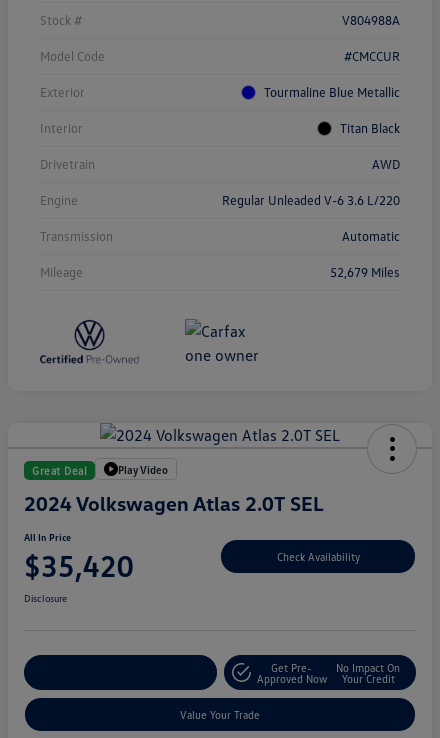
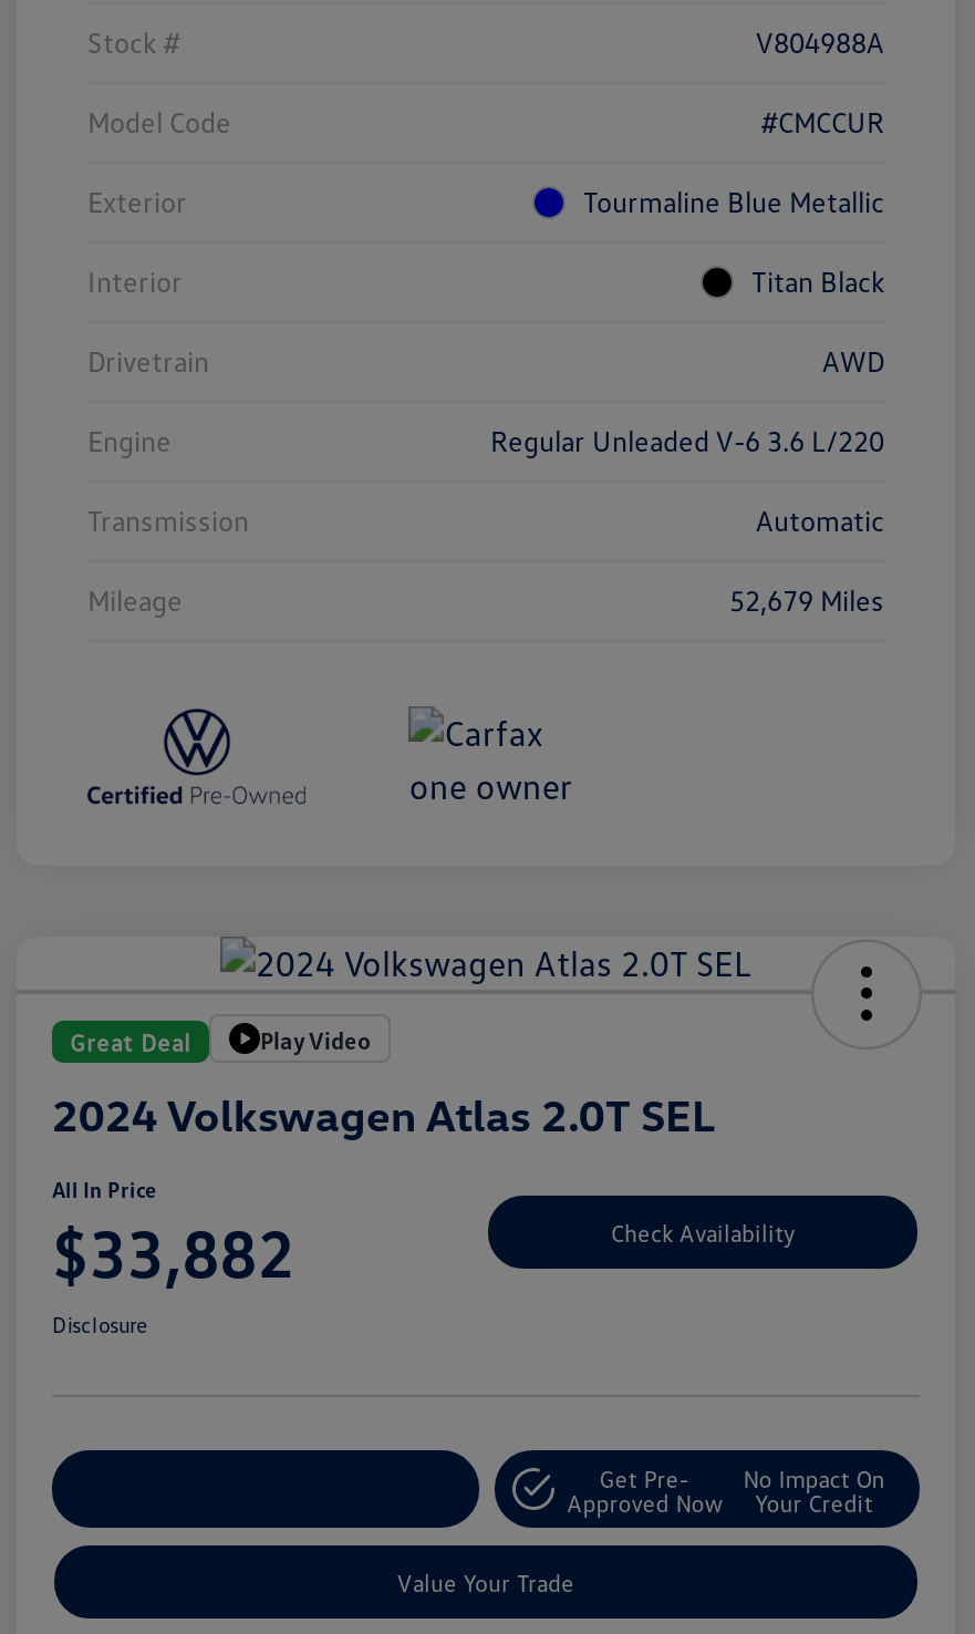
[24,547,134,584] $35,420 -> [52,1212,295,1293] $33,882

